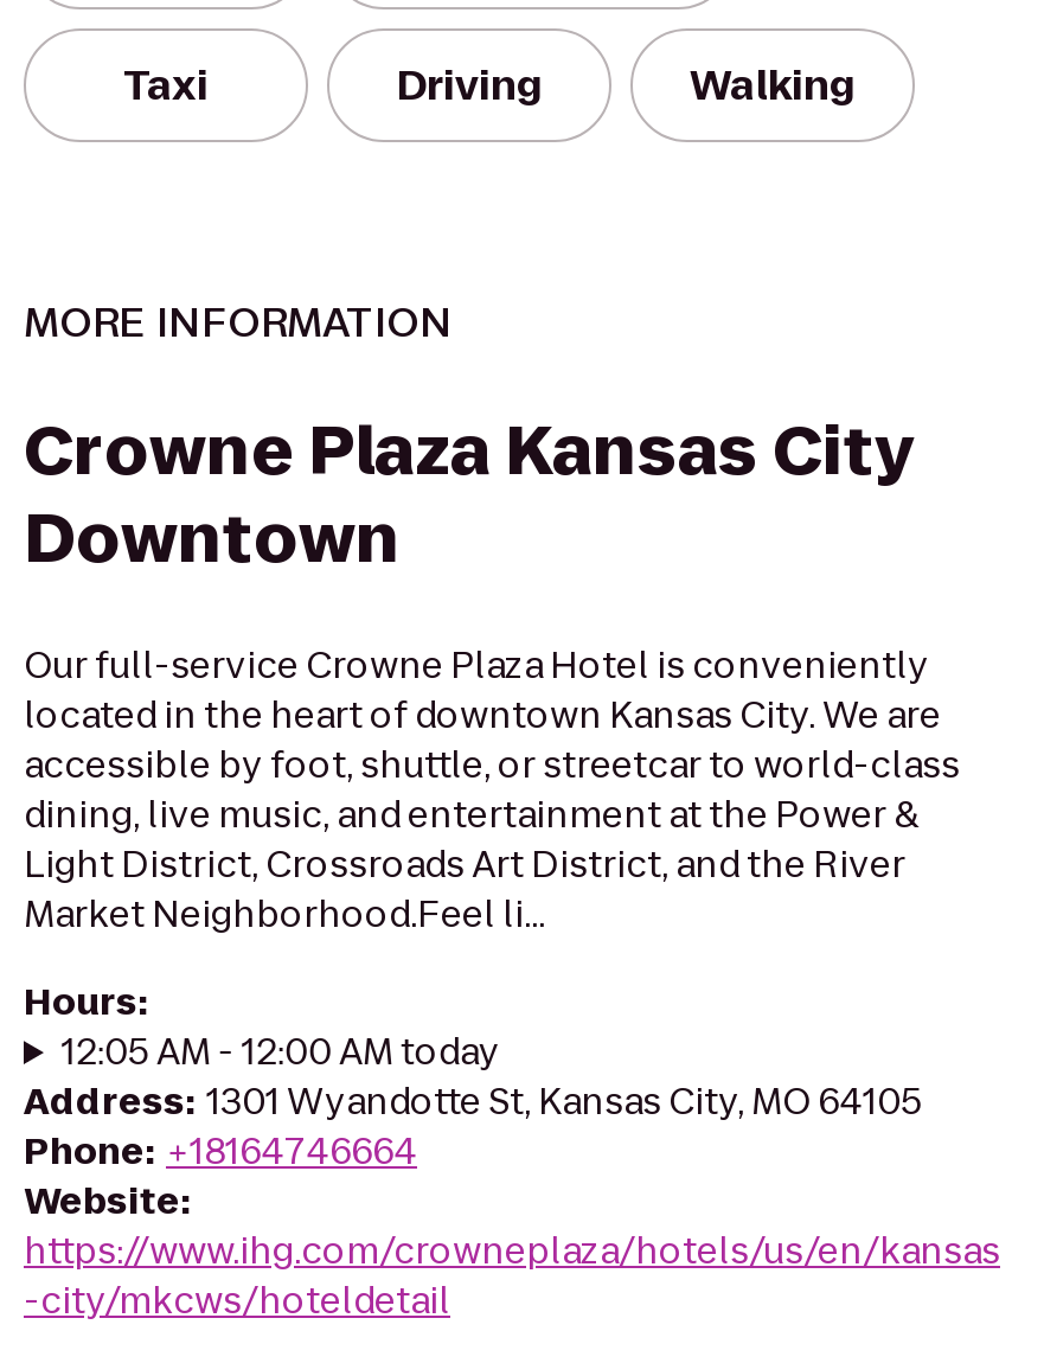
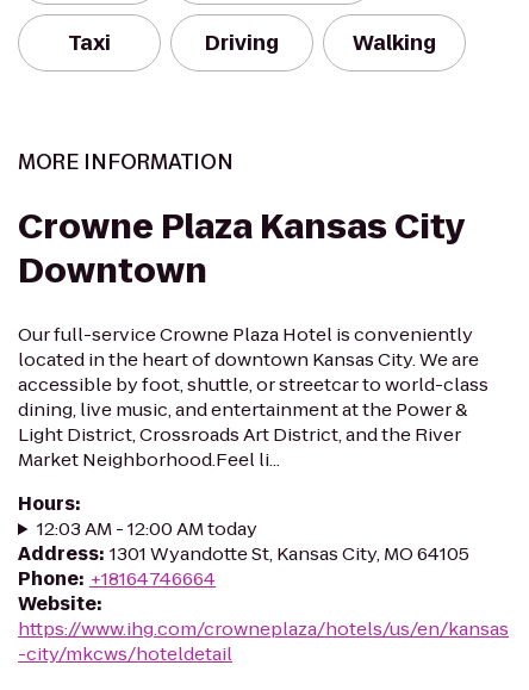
[61,1026,500,1076] 12:05 AM - 12:00 AM today -> [37,516,257,541] 12:03 AM - 12:00 AM today

